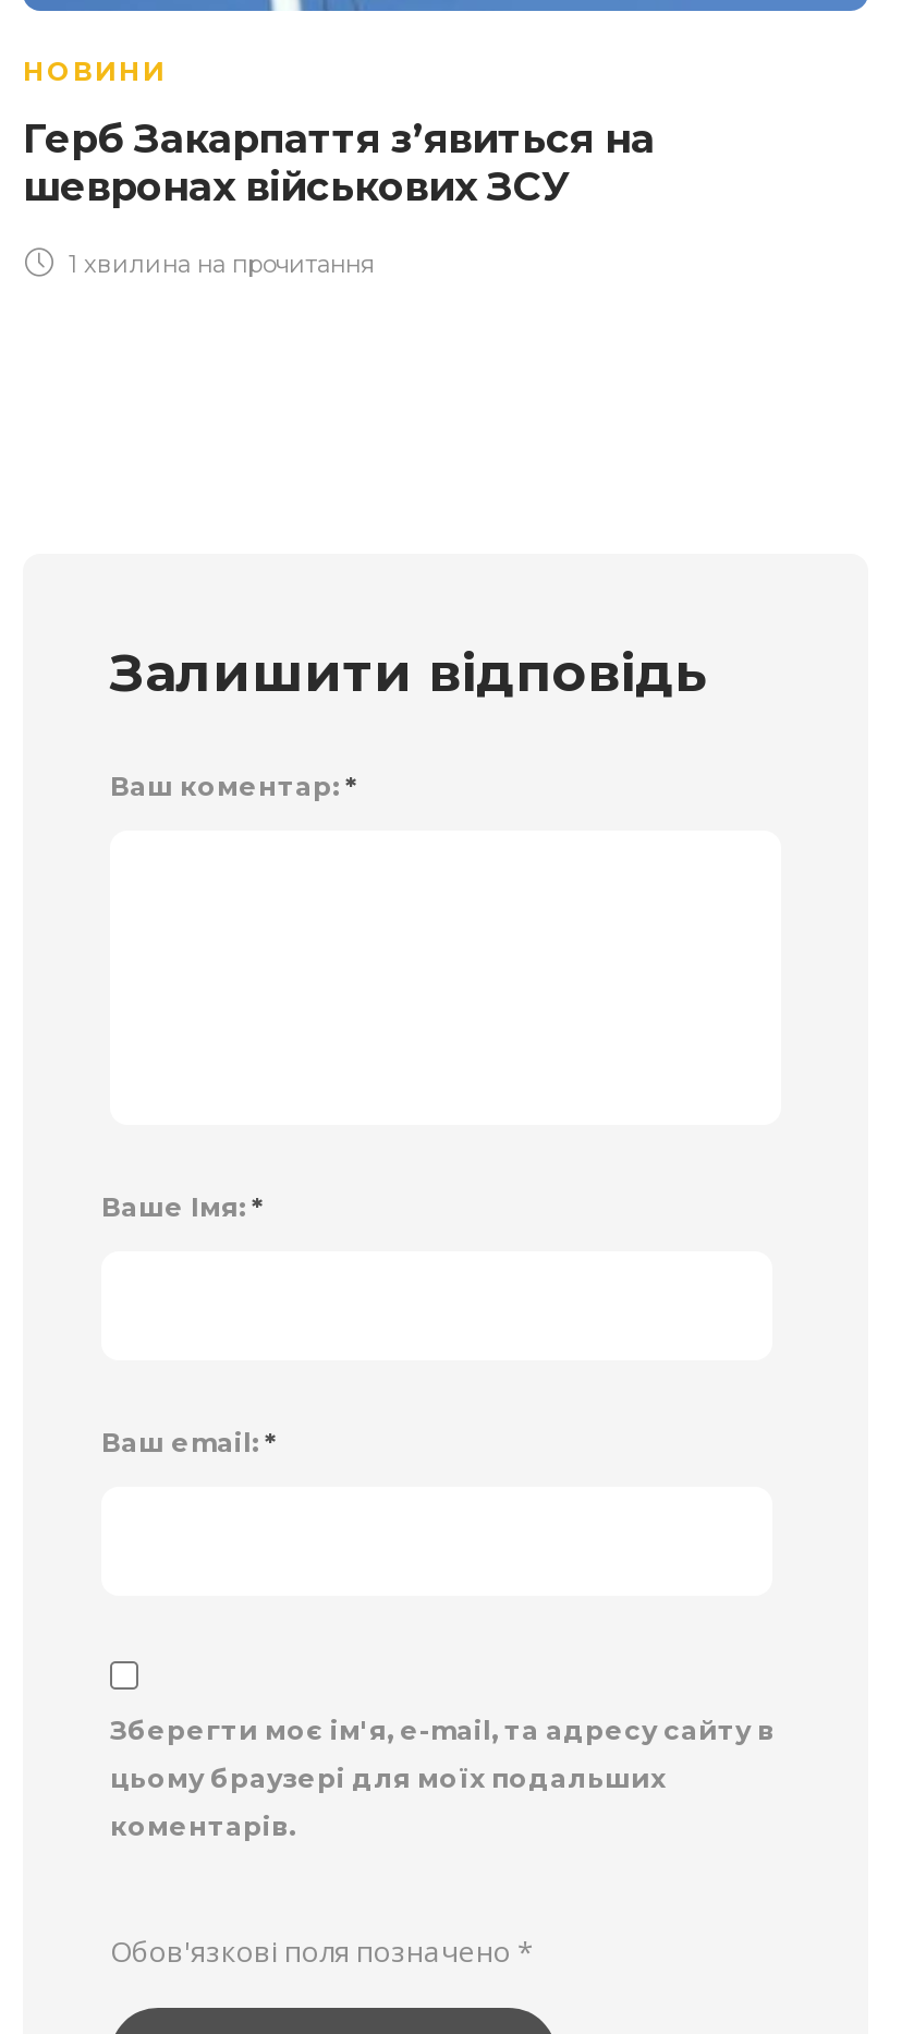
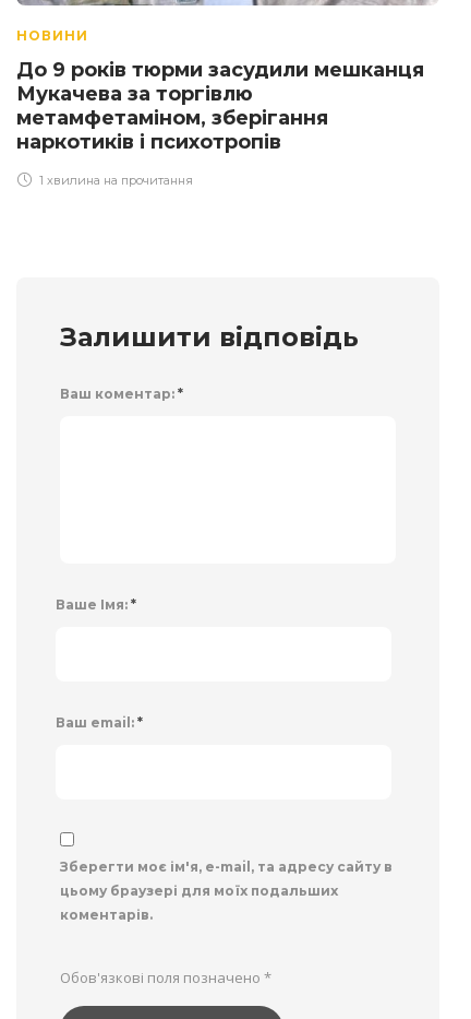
[23,116,655,212] Герб Закарпаття з’явиться на | шевронах військових ЗСУ -> [16,58,424,154] До 9 років тюрми засудили мешканця | Мукачева за торгівлю | метамфетаміном, зберігання | наркотиків і психотропів
moved [62,249,376,279] -> [36,173,193,188]: 1 хвилина на прочитання

